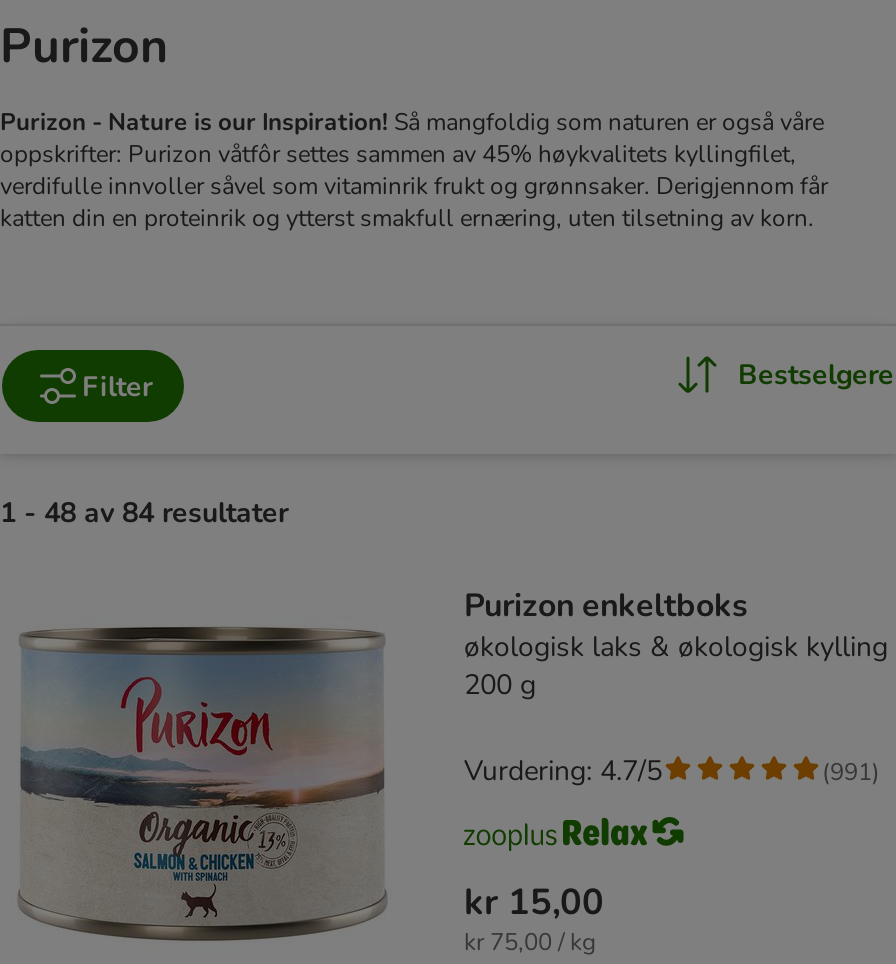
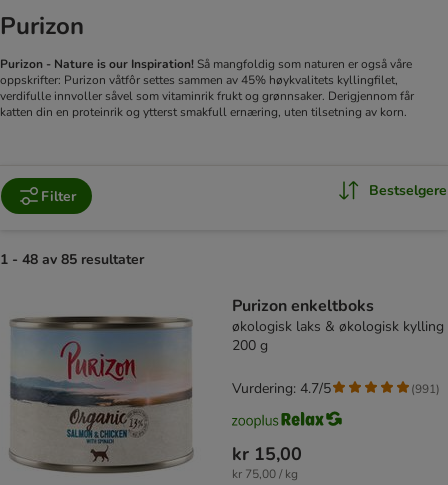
[0,494,288,532] 1 - 48 av 84 resultater -> [0,250,144,269] 1 - 48 av 85 resultater

